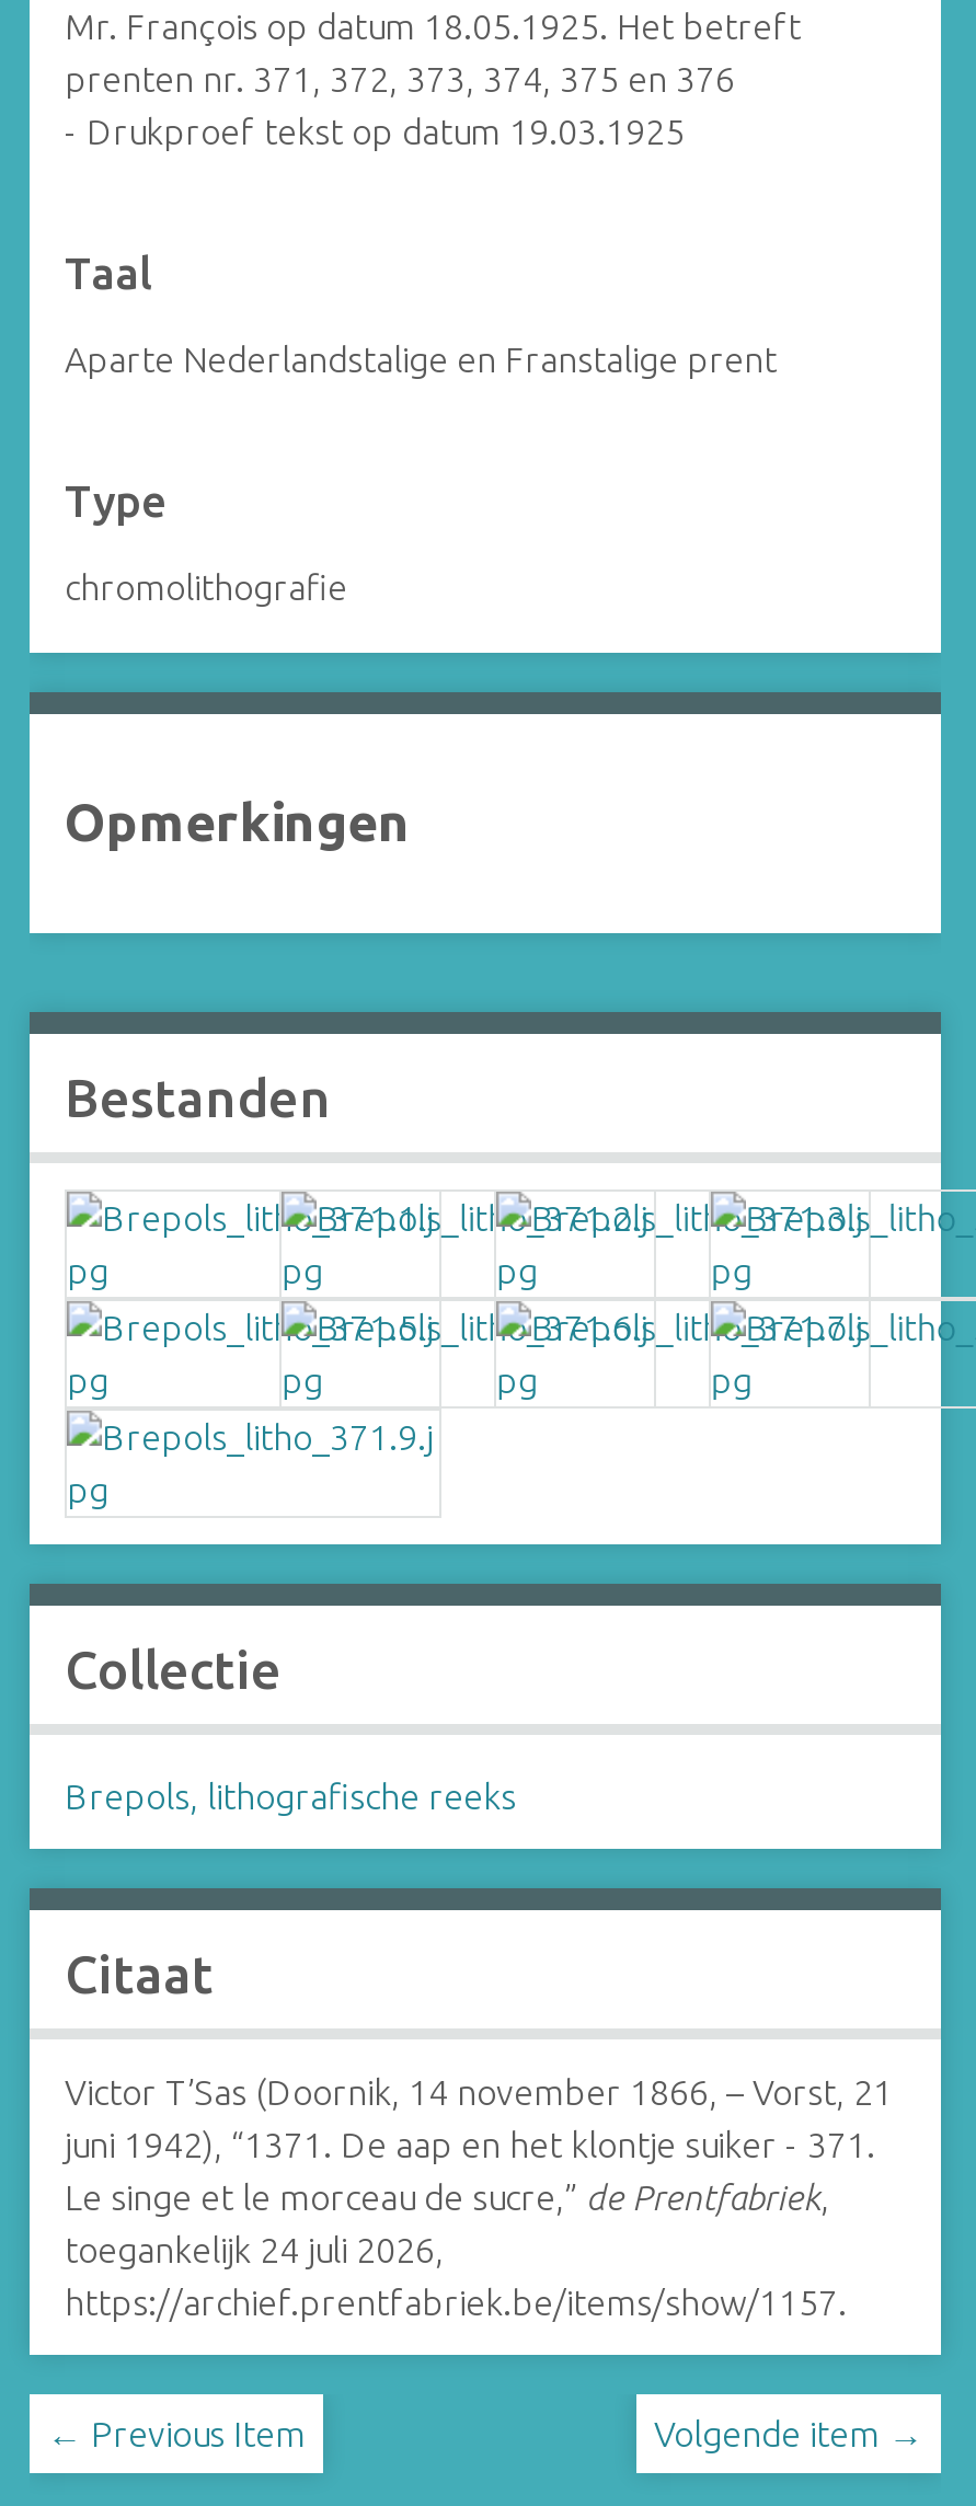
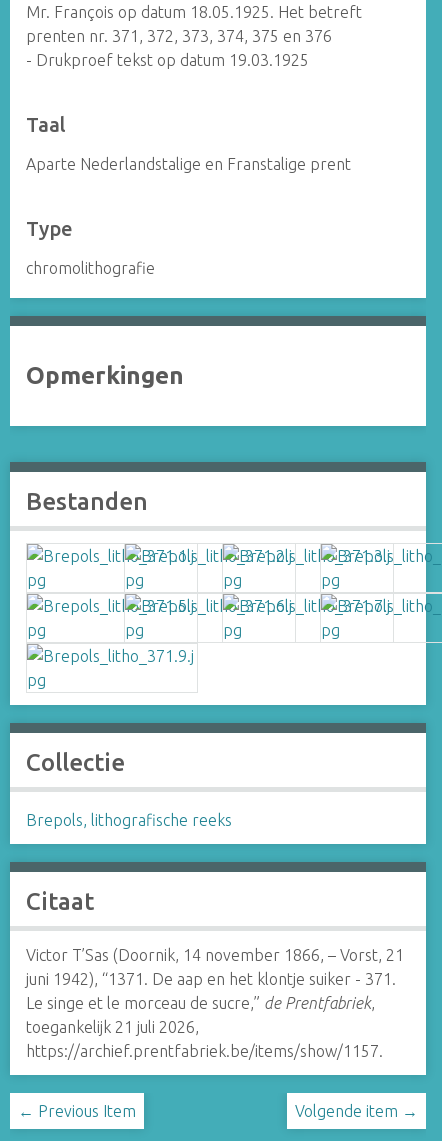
[65,2230,444,2269] toegankelijk 24 juli 2026, -> [26,1018,199,1036] toegankelijk 21 juli 2026,

